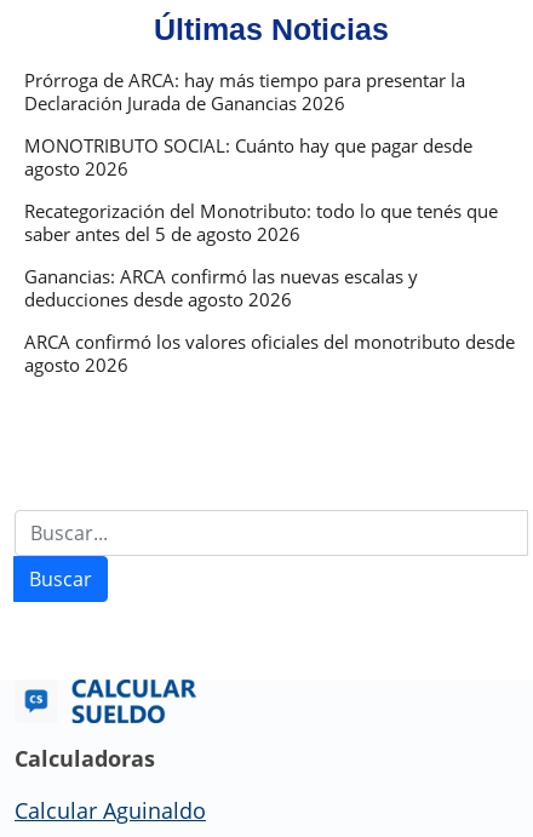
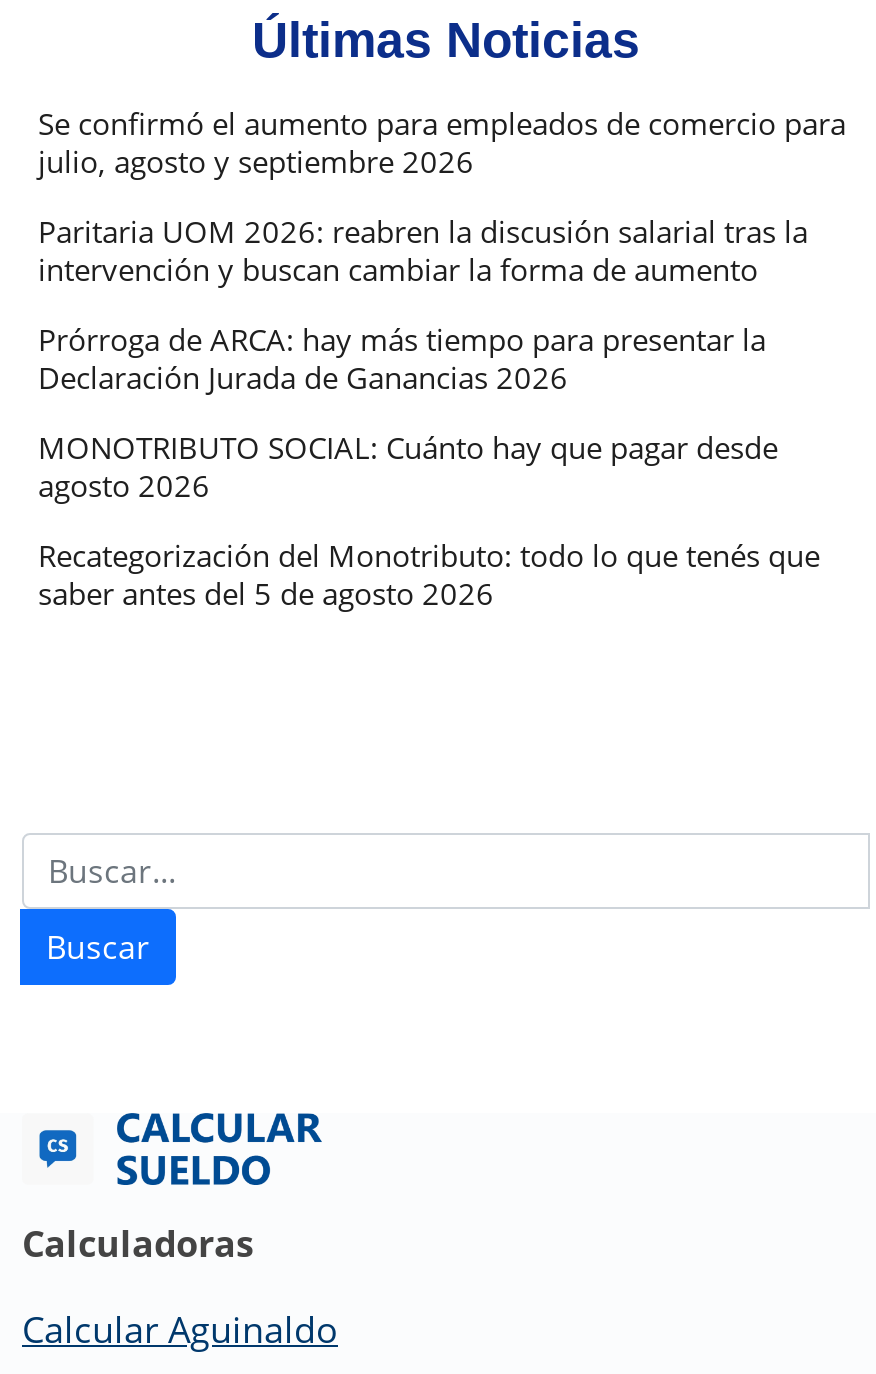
none -> [38,103,846,289] Se confirmó el aumento para empleados de comercio para | julio, agosto y septiembre 2026 | Paritaria UOM 2026: reabren la discusión salarial tras la | intervención y buscan cambiar la forma de aumento
moved [24,68,498,246] -> [38,319,820,613]: Prórroga de ARCA: hay más tiempo para presentar la | Declaración Jurada de Ganancias 2026 | MONOTRIBUTO SOCIAL: Cuánto hay que pagar desde | agosto 2026 | Recategorización del Monotributo: todo lo que tenés que | saber antes del 5 de agosto 2026
[24,264,515,377] Ganancias: ARCA confirmó las nuevas escalas y | deducciones desde agosto 2026 | ARCA confirmó los valores oficiales del monotributo desde | agosto 2026 -> none

